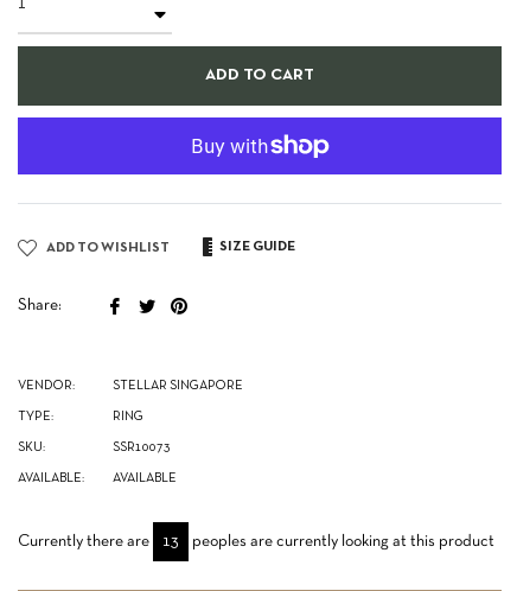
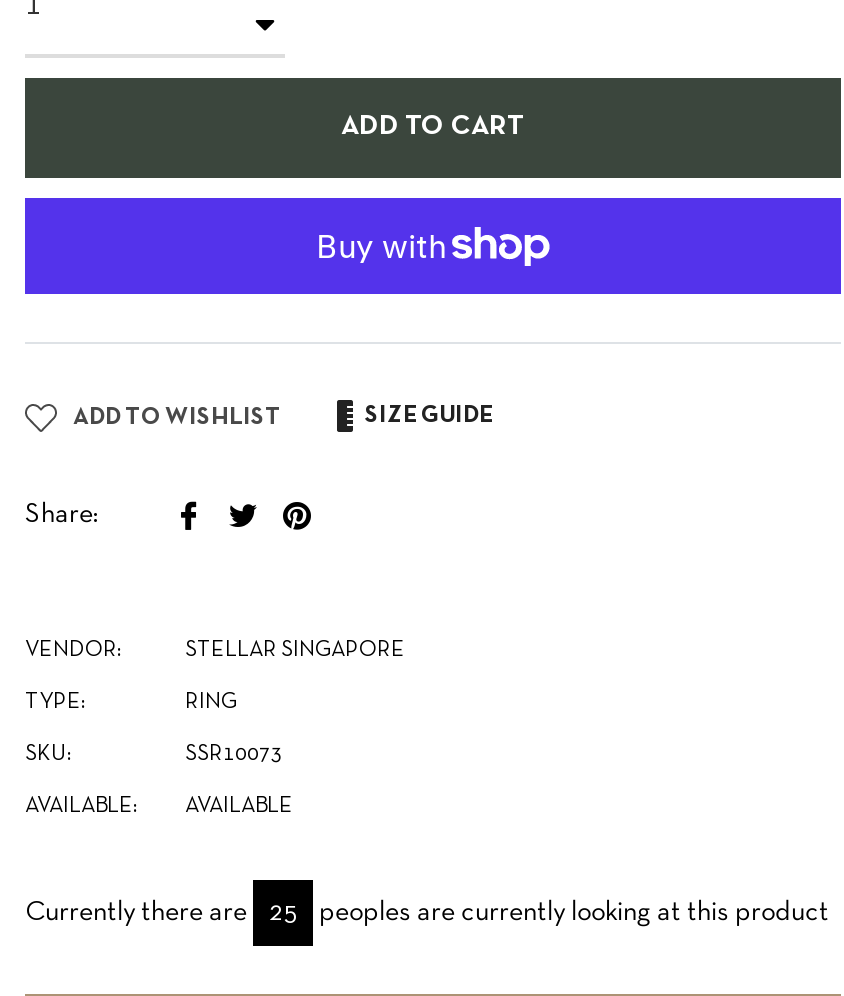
[18,534,494,549] Currently there are 13 peoples are currently looking at this product -> [25,900,829,926] Currently there are 25 peoples are currently looking at this product

